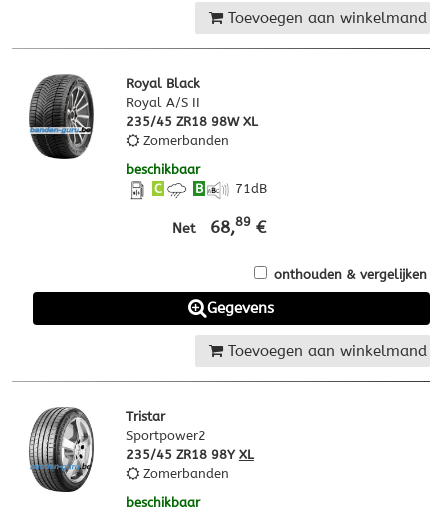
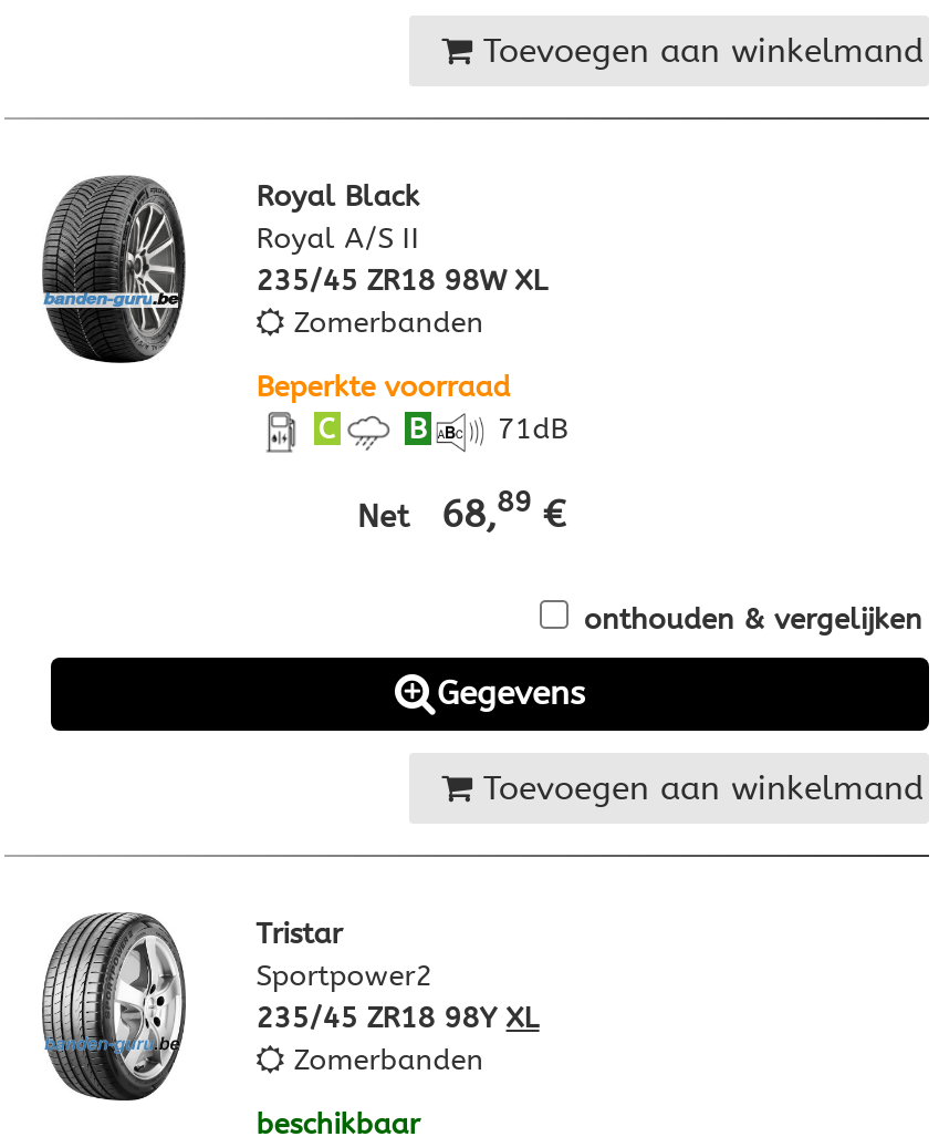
[126,162,200,177] beschikbaar -> [256,371,511,404] Beperkte voorraad

